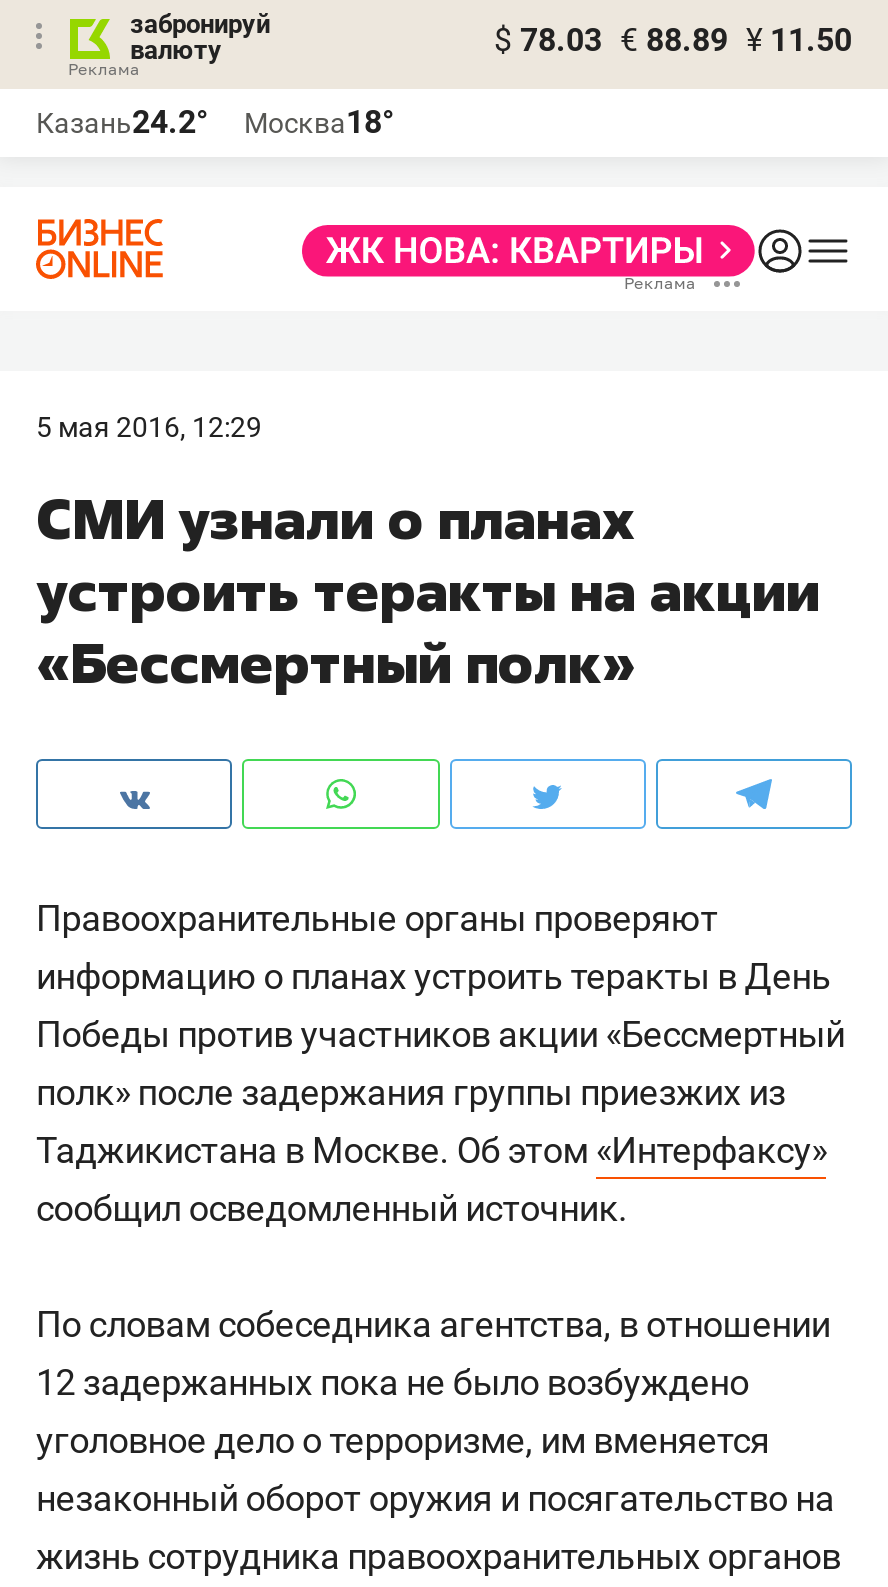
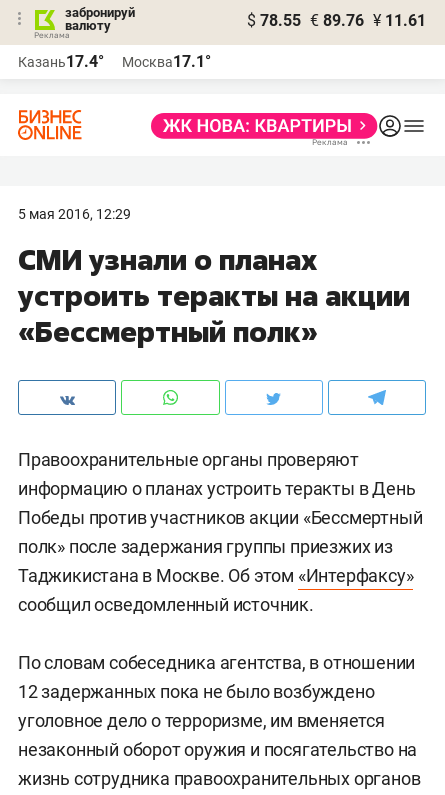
[494,21,852,59] $ 78.03 € 88.89 ¥ 11.50 -> [247,11,426,30] $ 78.55 € 89.76 ¥ 11.61
[36,103,208,141] Казань24.2° -> [18,52,104,71] Казань17.4°
[244,103,394,141] Москва18° -> [122,52,211,71] Москва17.1°

